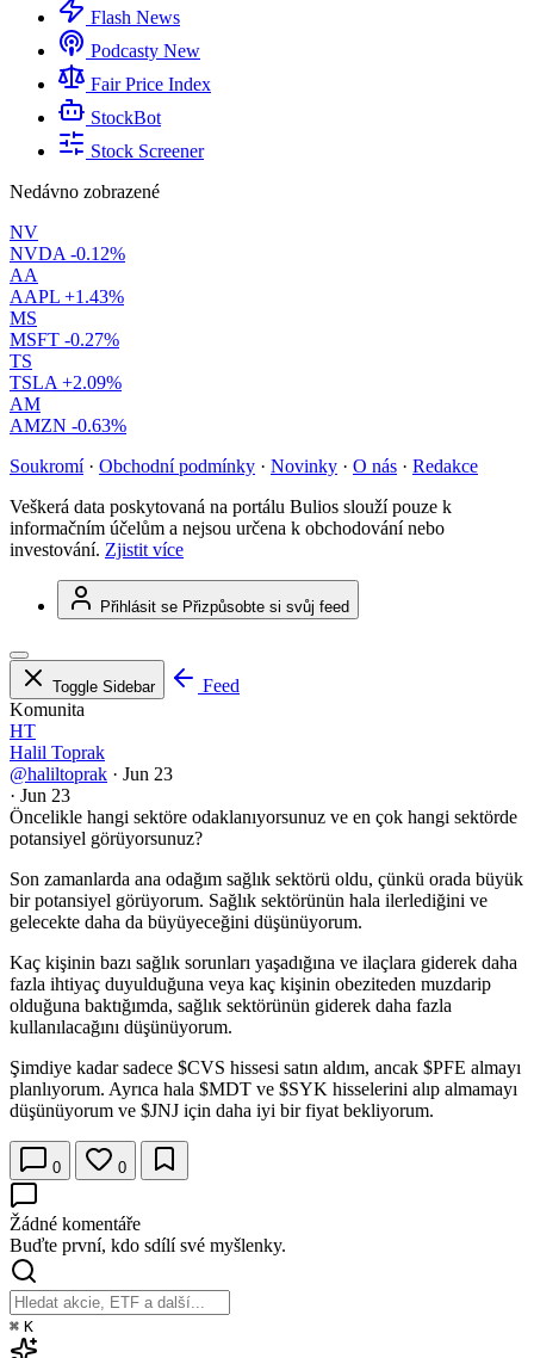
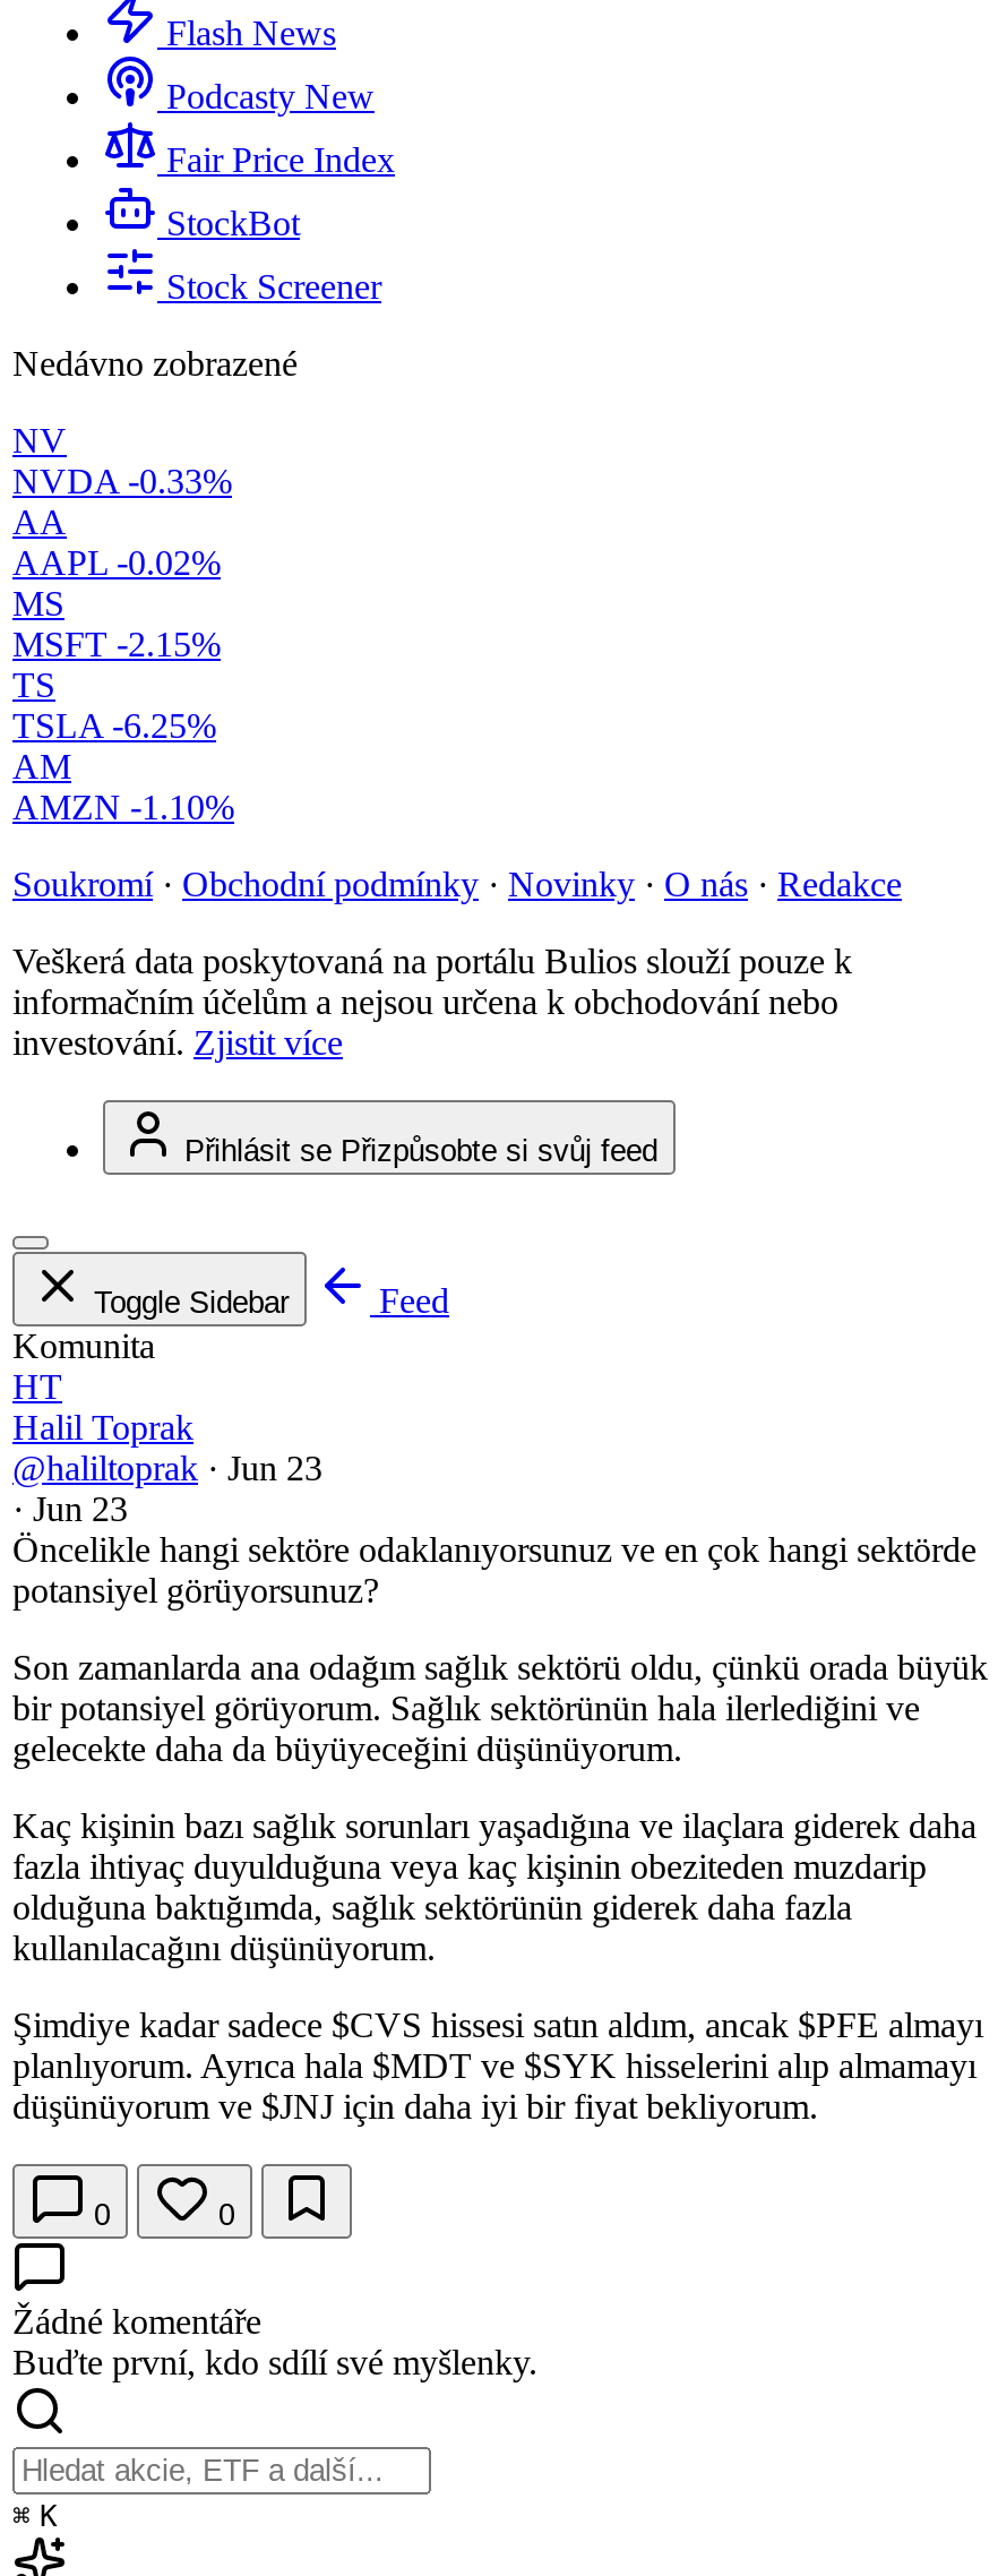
[10,244,125,264] NVDA -0.12% -> [12,462,232,500] NVDA -0.33%
[10,287,124,307] AAPL +1.43% -> [12,543,221,582] AAPL -0.02%
[10,329,119,350] MSFT -0.27% -> [12,625,221,663] MSFT -2.15%
[10,372,122,393] TSLA +2.09% -> [12,706,216,745] TSLA -6.25%
[10,415,126,436] AMZN -0.63% -> [12,788,234,826] AMZN -1.10%

